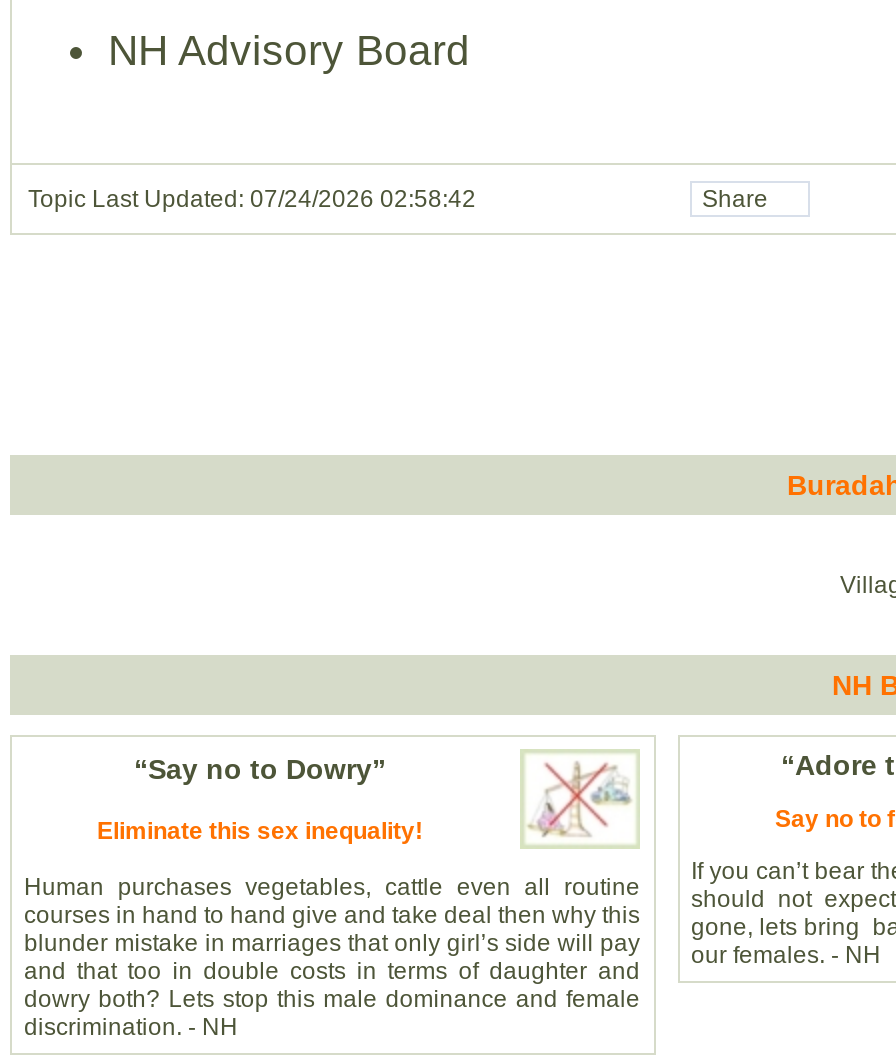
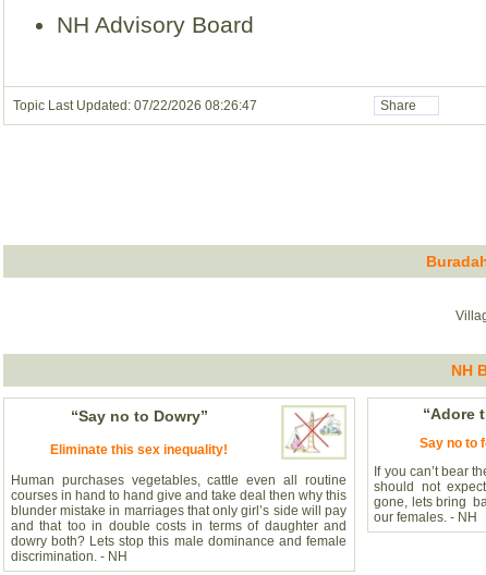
[28,185,476,213] Topic Last Updated: 07/24/2026 02:58:42 -> [13,98,257,113] Topic Last Updated: 07/22/2026 08:26:47

